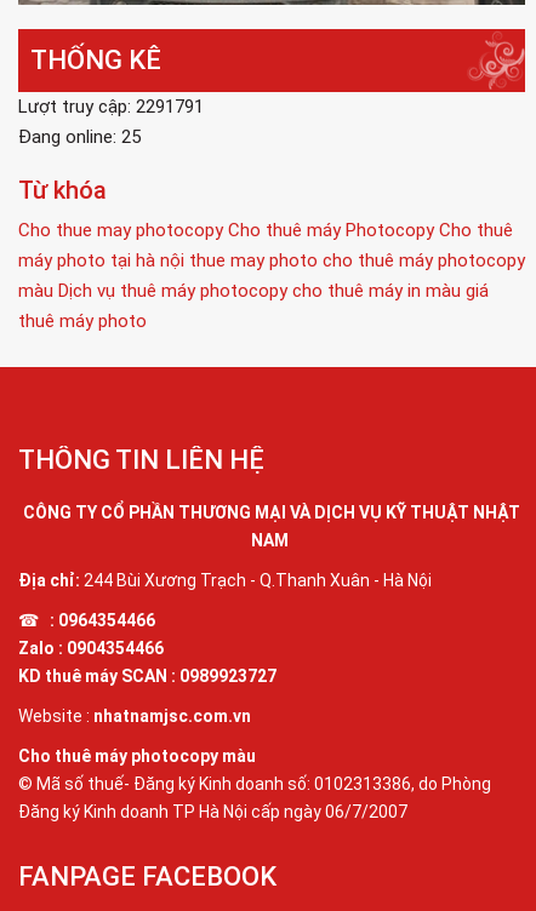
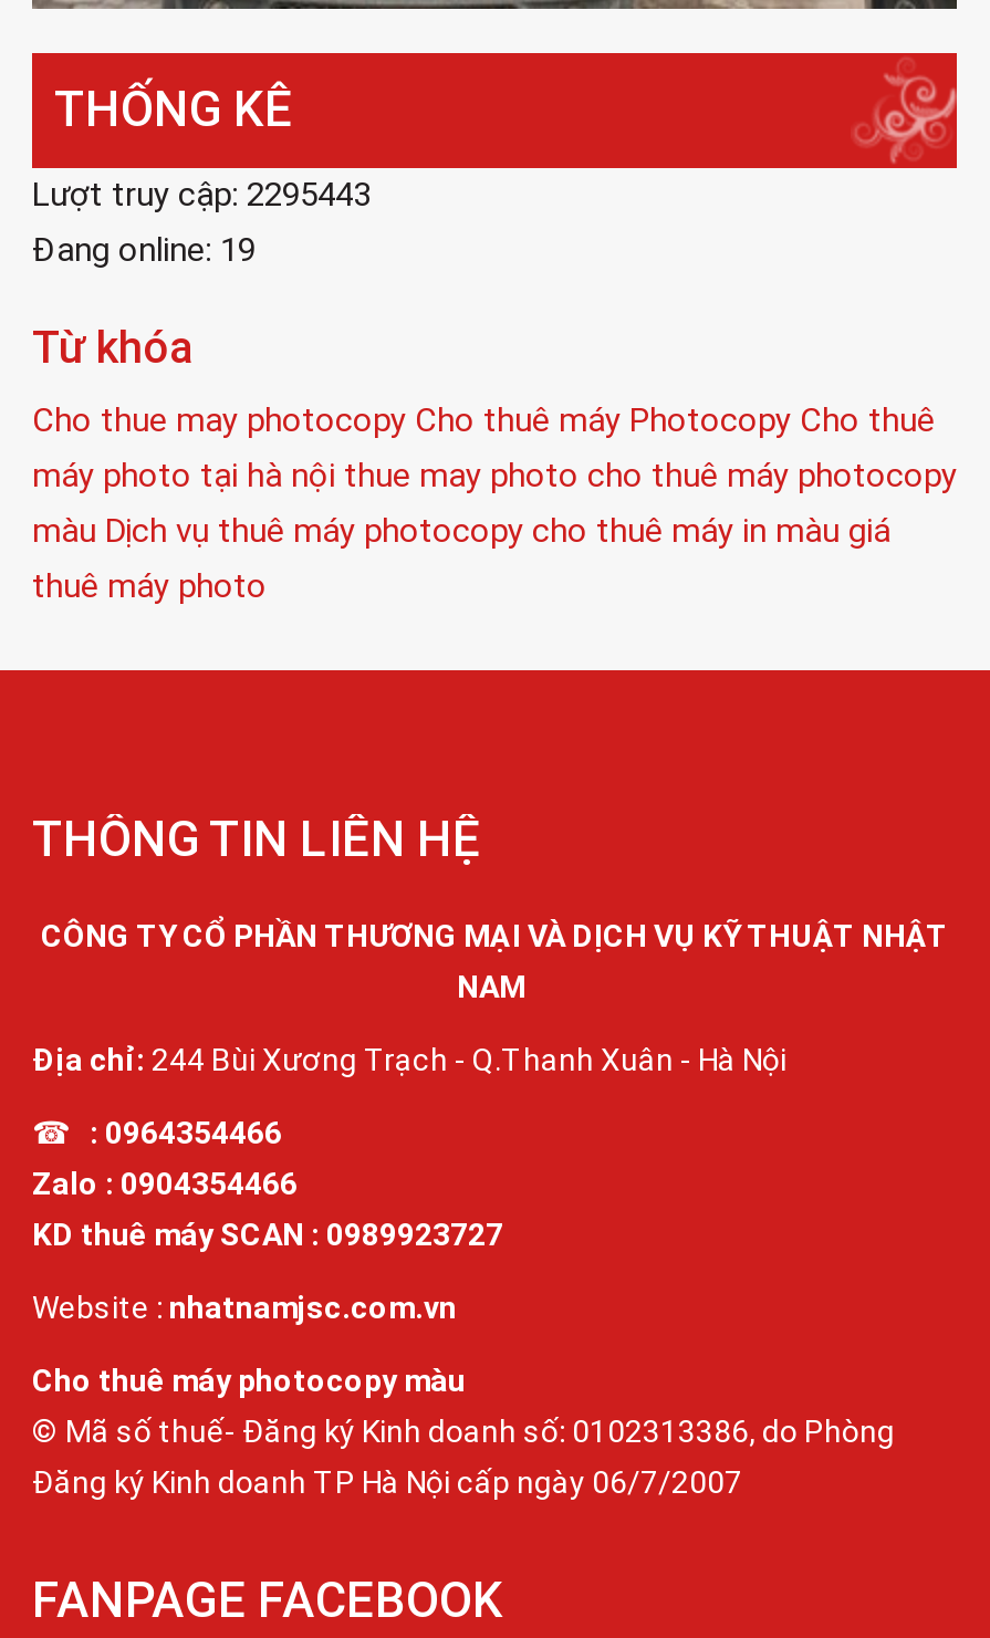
[18,95,204,117] Lượt truy cập: 2291791 -> [32,174,371,214] Lượt truy cập: 2295443
[18,126,141,147] Đang online: 25 -> [32,229,256,269] Đang online: 19

